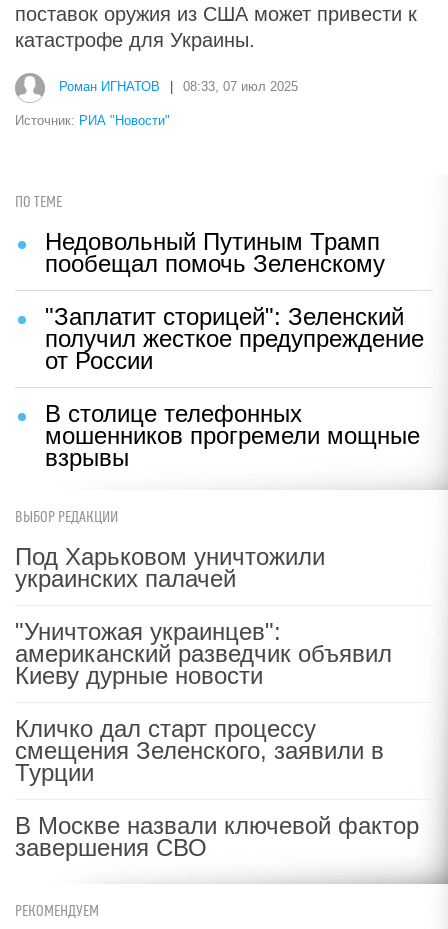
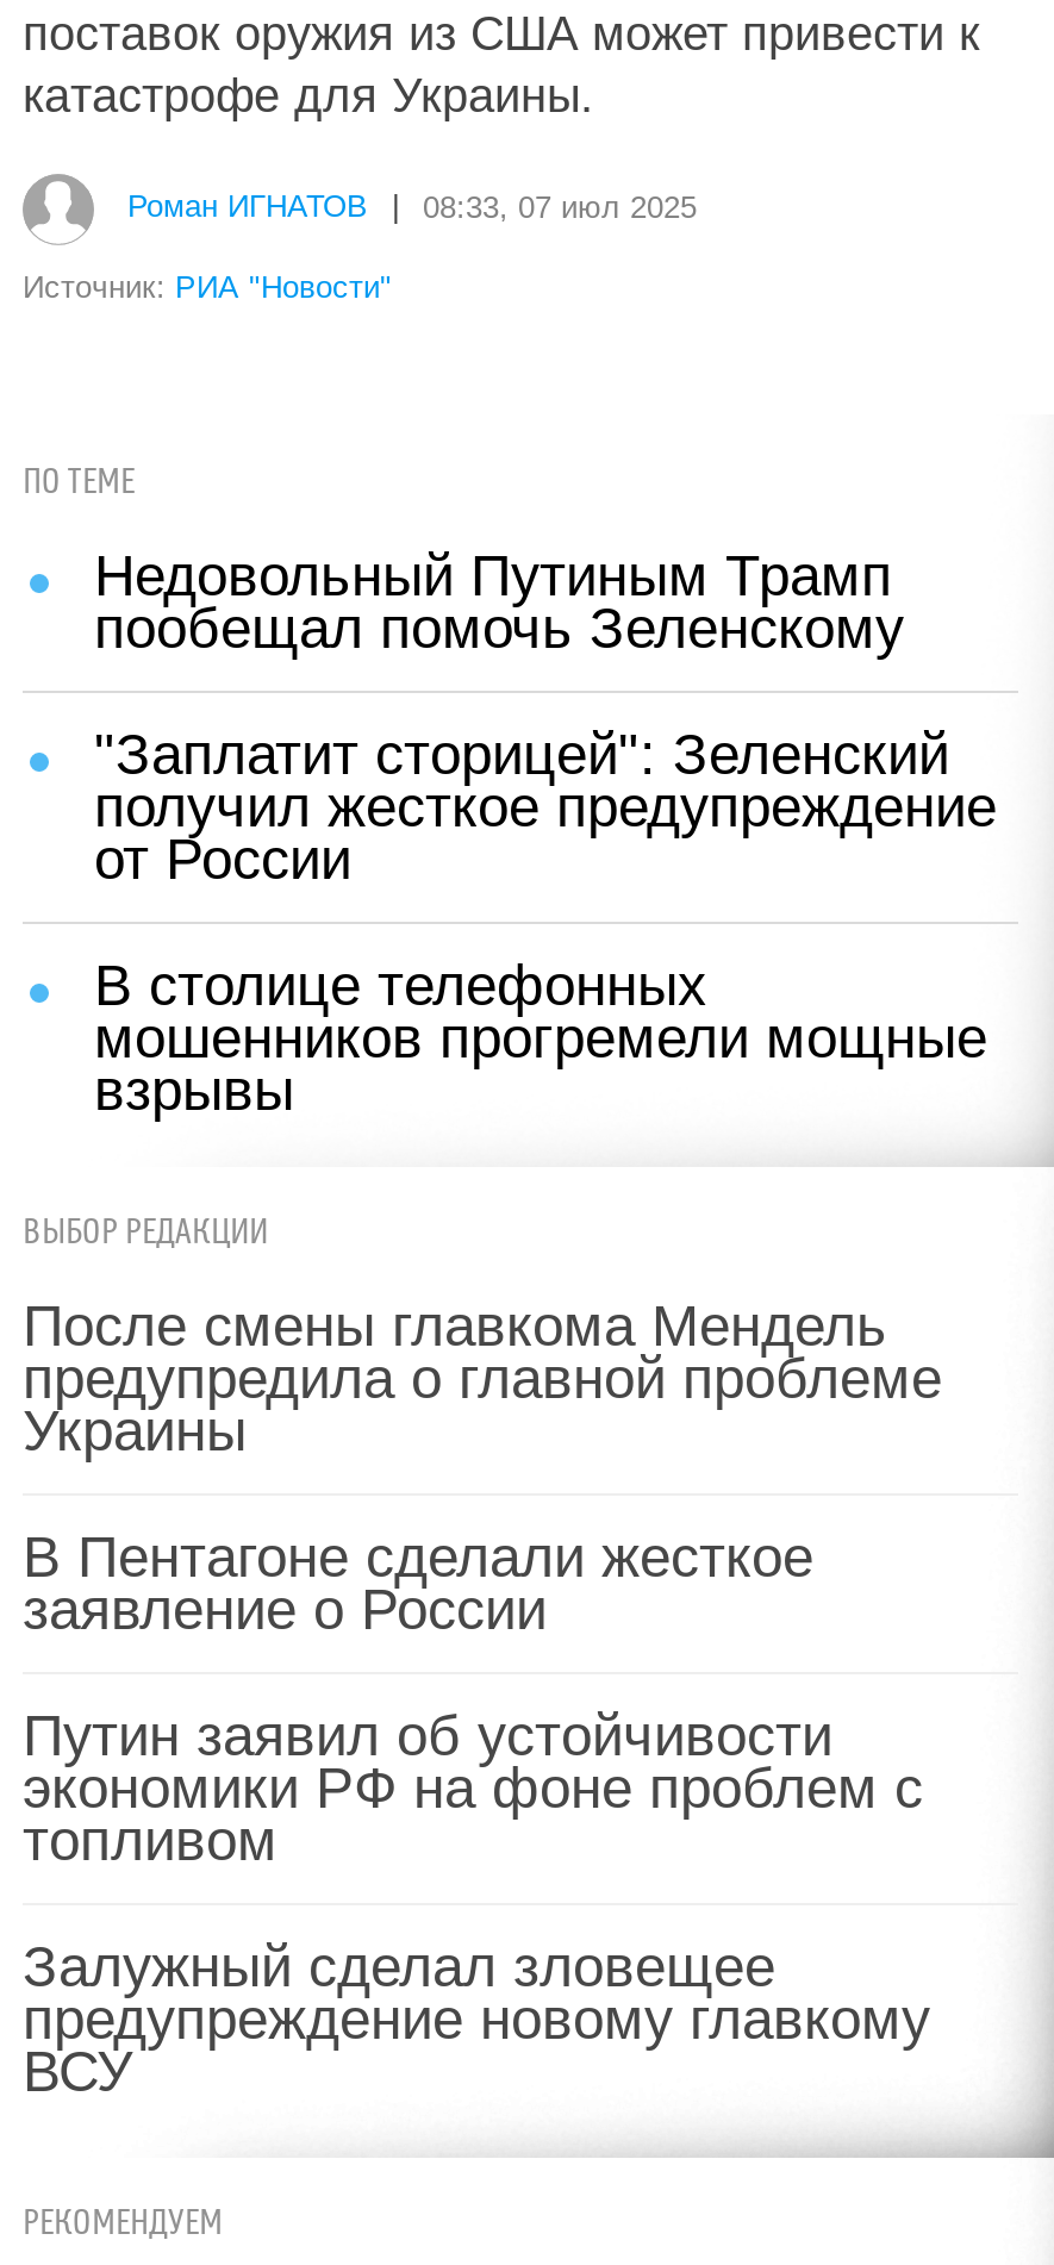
[15,543,325,592] Под Харьковом уничтожили | украинских палачей -> [23,1293,942,1462] После смены главкома Мендель | предупредила о главной проблеме | Украины
[15,618,392,689] "Уничтожая украинцев": | американский разведчик объявил | Киеву дурные новости -> [23,1524,813,1641] В Пентагоне сделали жесткое | заявление о России
[15,715,384,786] Кличко дал старт процессу | смещения Зеленского, заявили в | Турции -> [23,1703,923,1872] Путин заявил об устойчивости | экономики РФ на фоне проблем с | топливом
[15,812,419,861] В Москве назвали ключевой фактор | завершения СВО -> [23,1934,930,2103] Залужный сделал зловещее | предупреждение новому главкому | ВСУ

